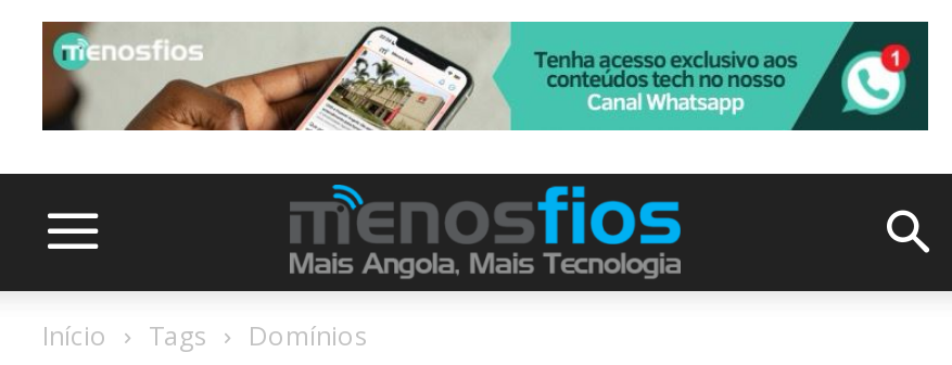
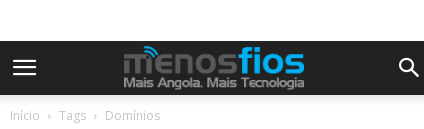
[40,20,930,133] [image] -> none

